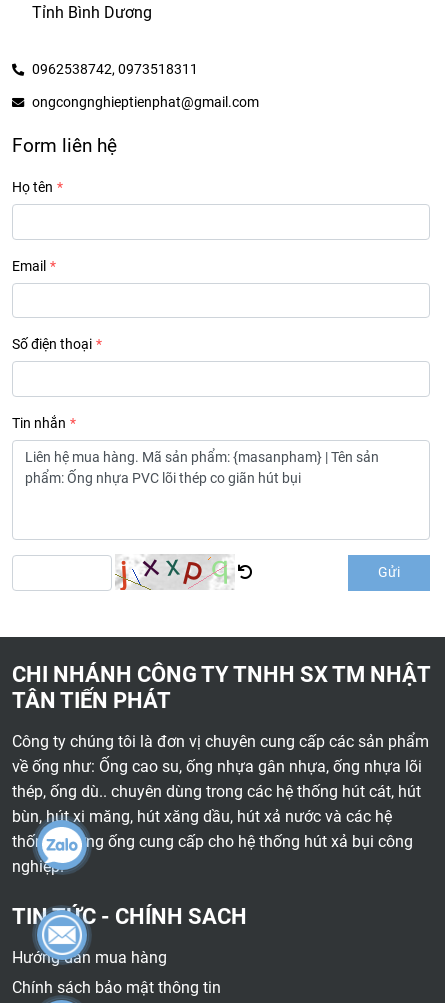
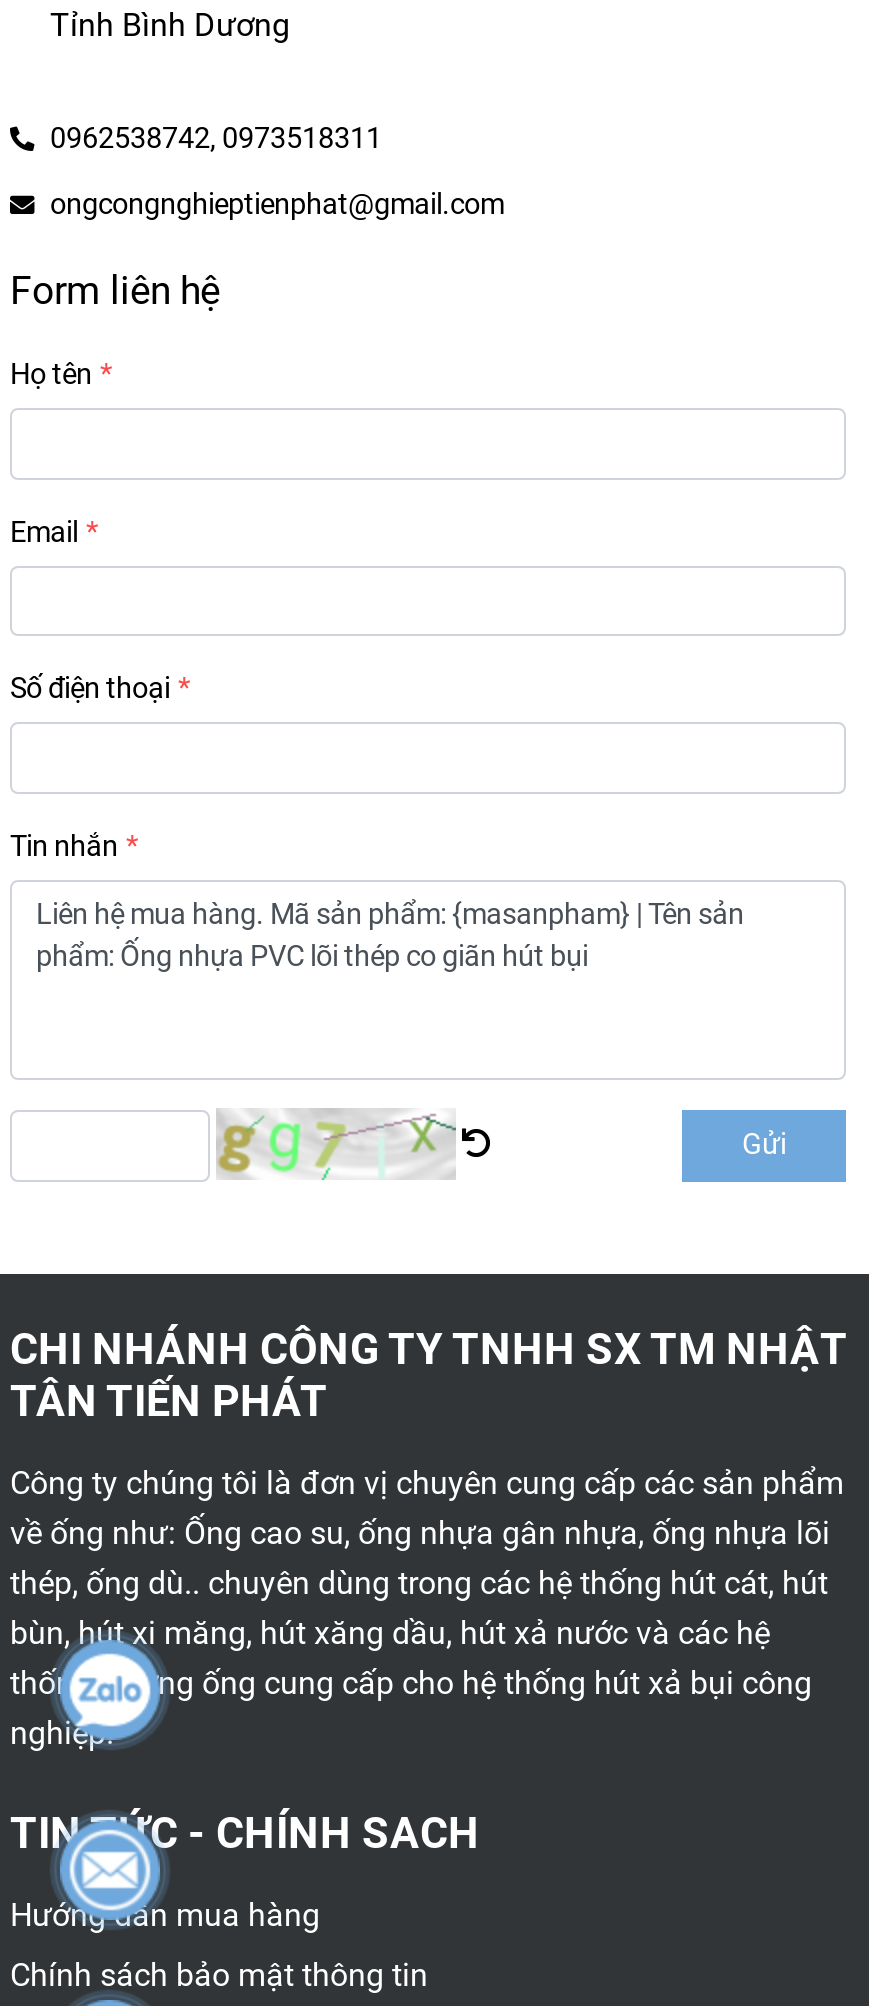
[117,555,251,591] [image] -> [218,1110,488,1180] [image]

